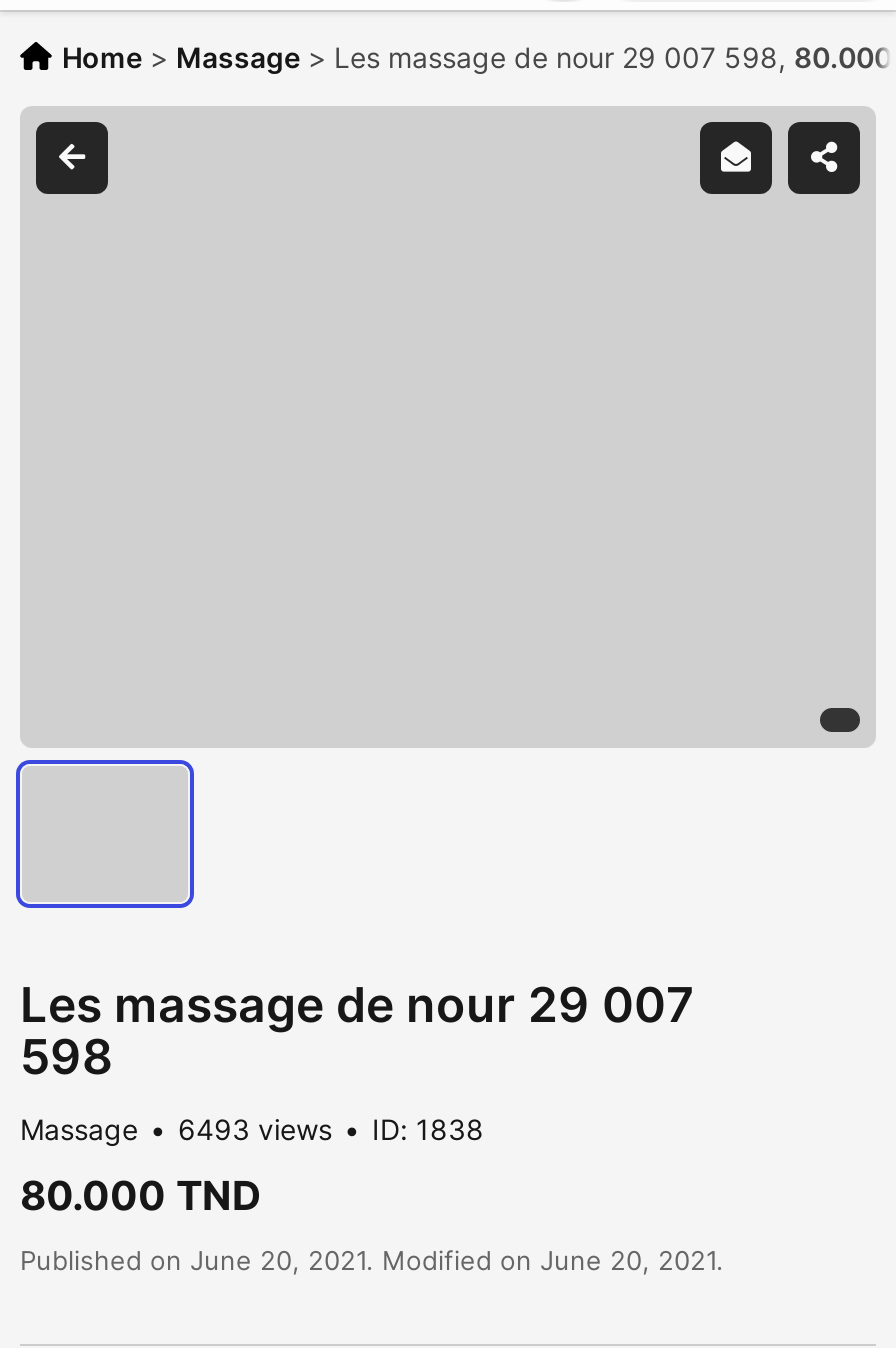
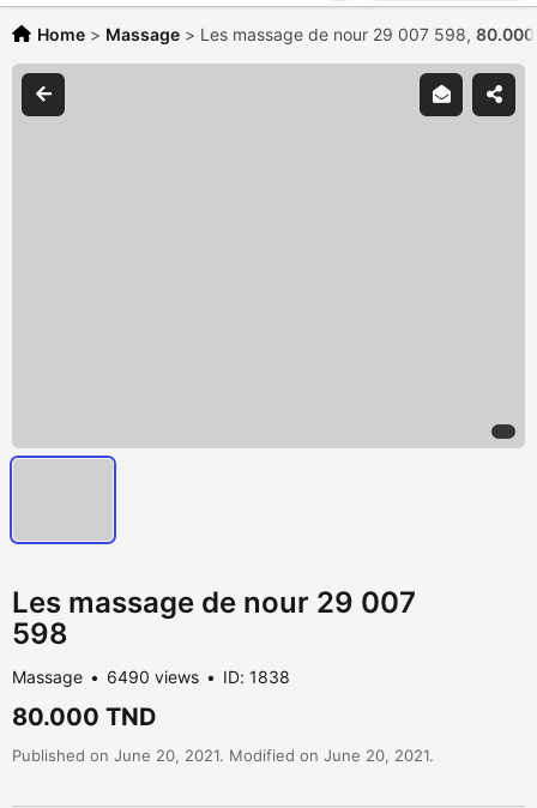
[20,1112,484,1146] Massage 6493 views ID: 1838 -> [12,667,290,687] Massage 6490 views ID: 1838

